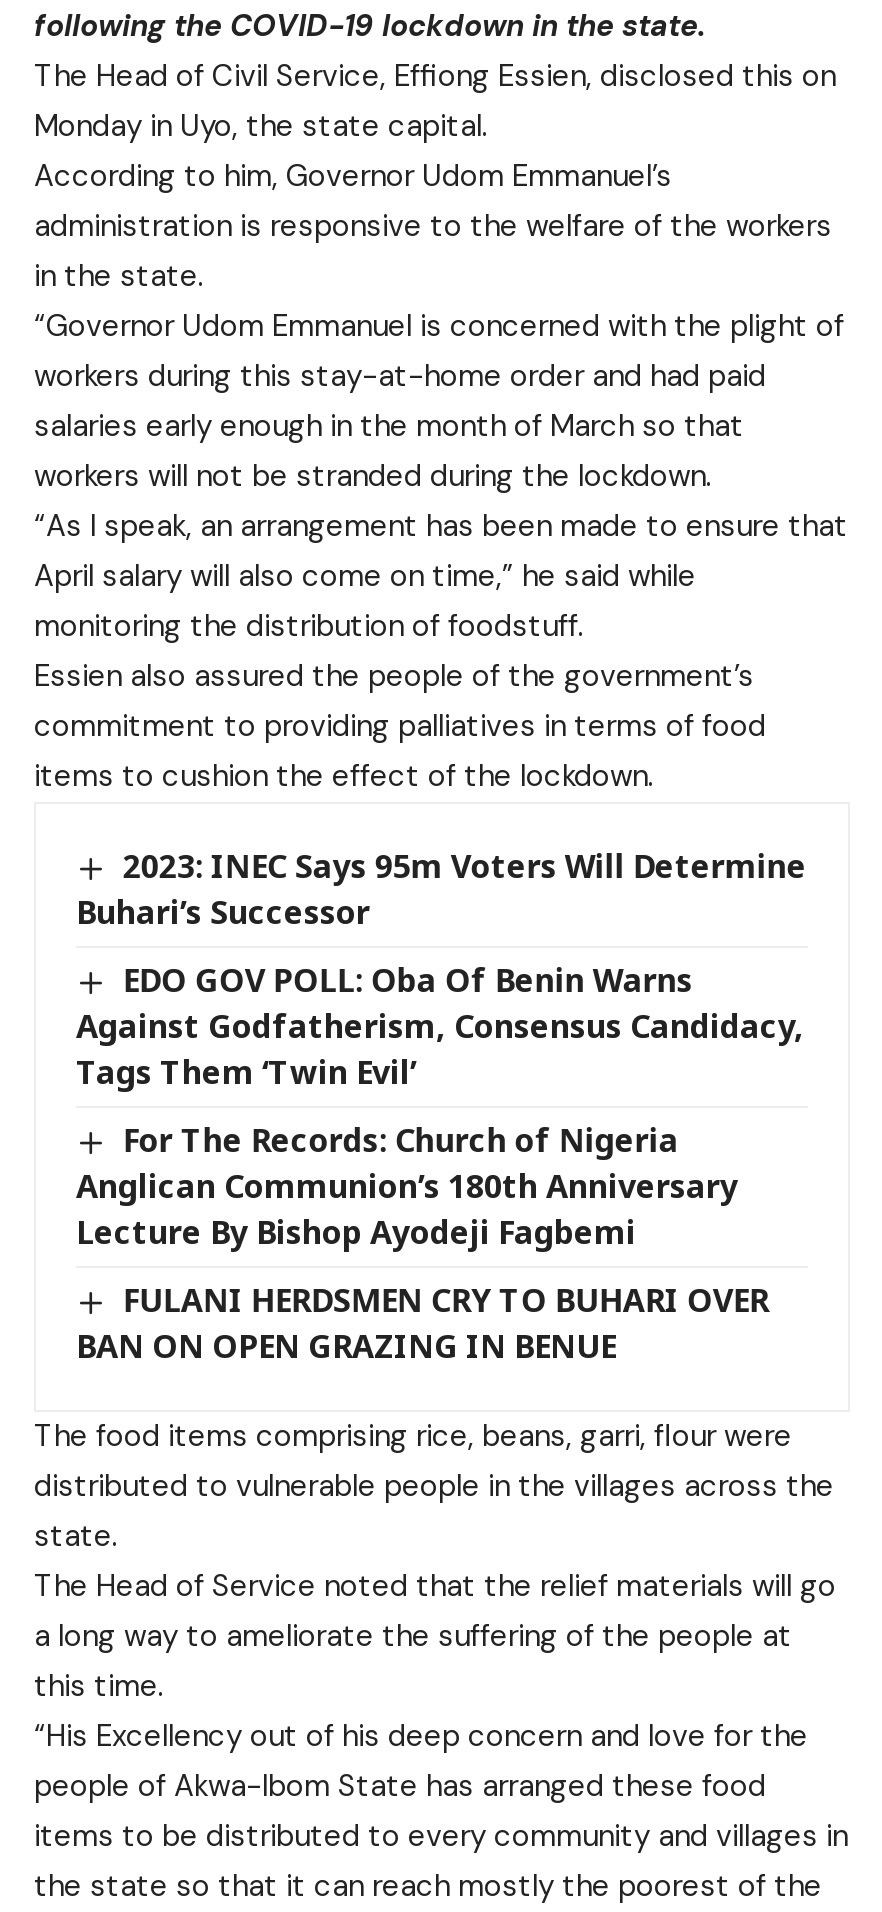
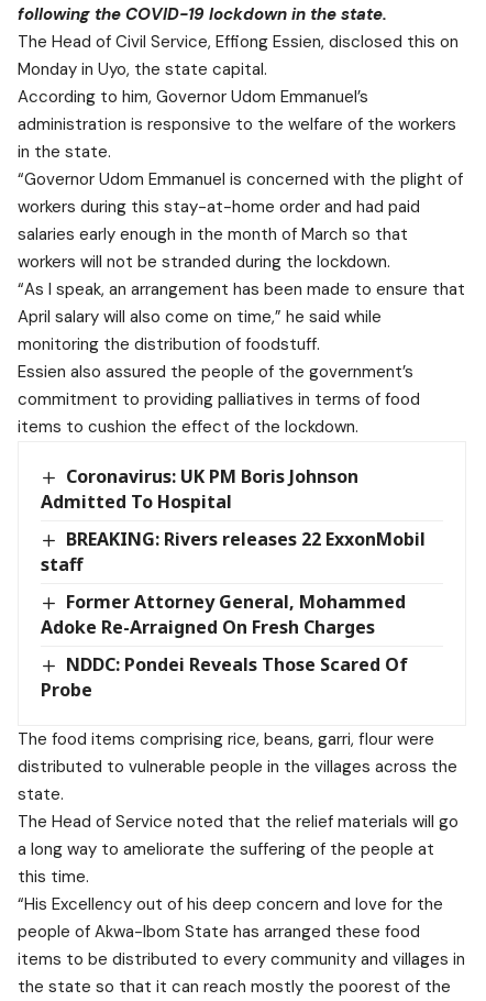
[76,843,807,934] 2023: INEC Says 95m Voters Will Determine | Buhari’s Successor -> [41,464,359,513] Coronavirus: UK PM Boris Johnson | Admitted To Hospital
[76,958,804,1094] EDO GOV POLL: Oba Of Benin Warns | Against Godfatherism, Consensus Candidacy, | Tags Them ‘Twin Evil’ -> [41,527,426,576] BREAKING: Rivers releases 22 ExxonMobil | staff
[76,1118,738,1254] For The Records: Church of Nigeria | Anglican Communion’s 180th Anniversary | Lecture By Bishop Ayodeji Fagbemi -> [41,589,406,639] Former Attorney General, Mohammed | Adoke Re-Arraigned On Fresh Charges
[76,1278,769,1368] FULANI HERDSMEN CRY TO BUHARI OVER | BAN ON OPEN GRAZING IN BENUE -> [41,652,408,702] NDDC: Pondei Reveals Those Scared Of | Probe

